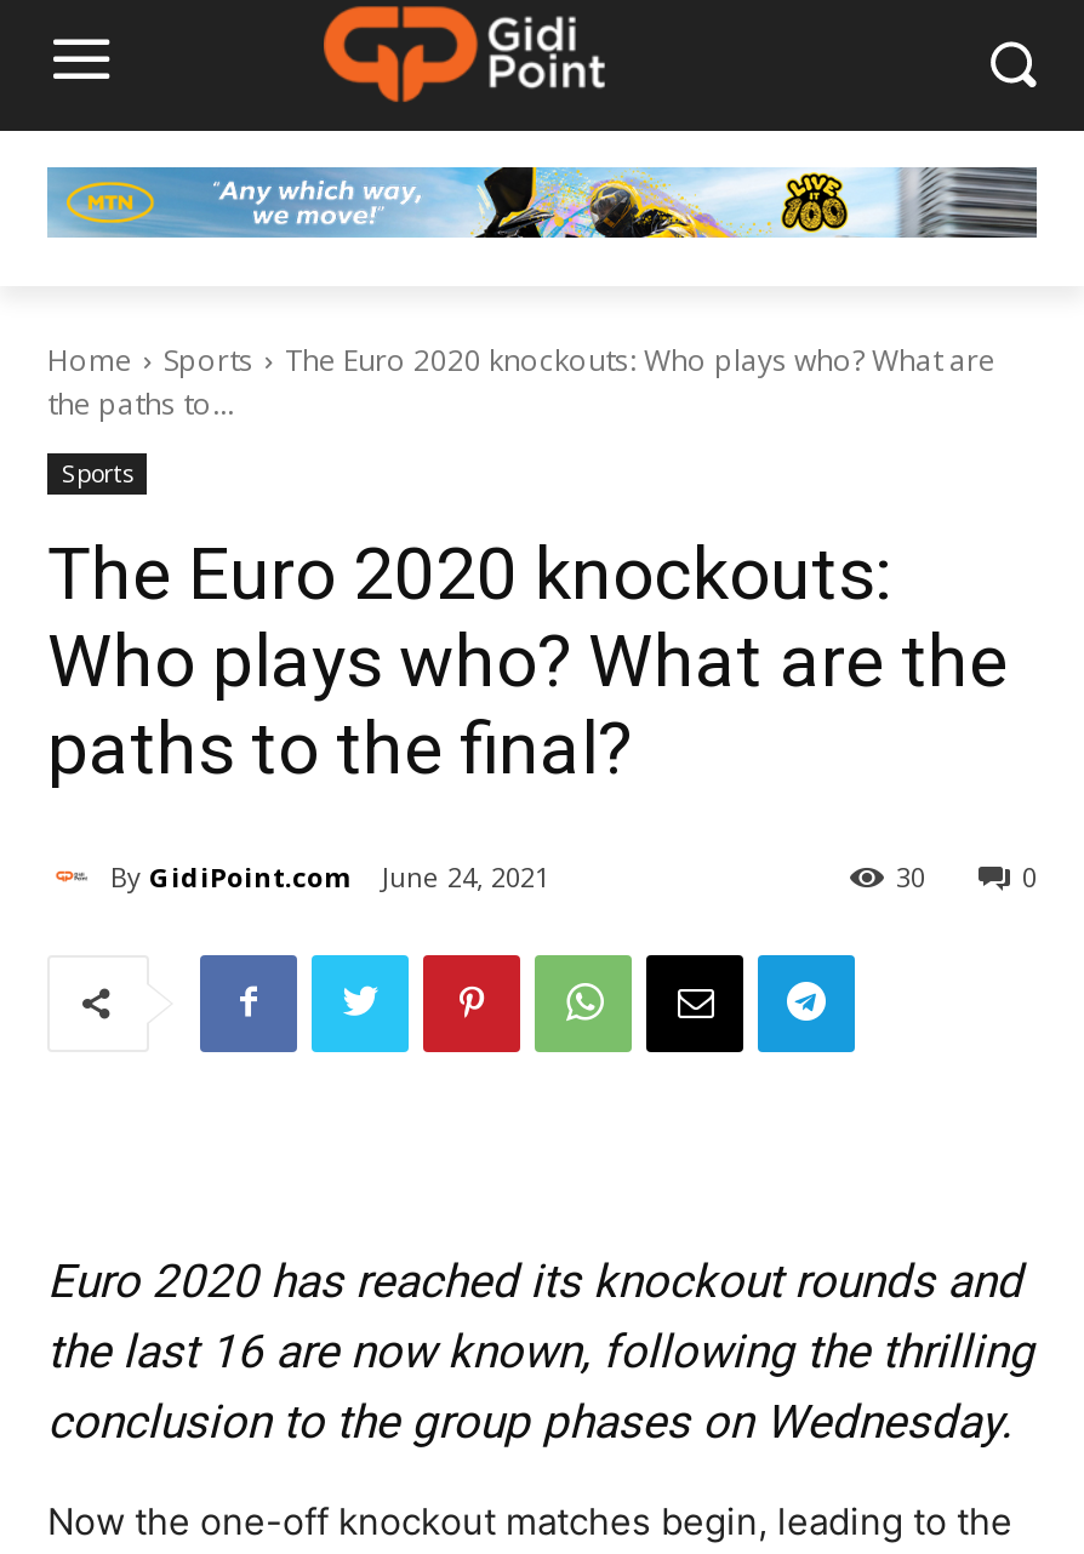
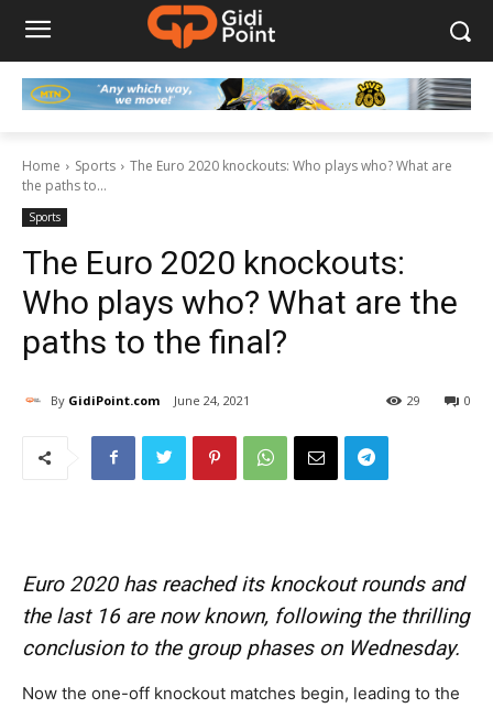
[896,859,925,896] 30 -> [407,393,420,409] 29

